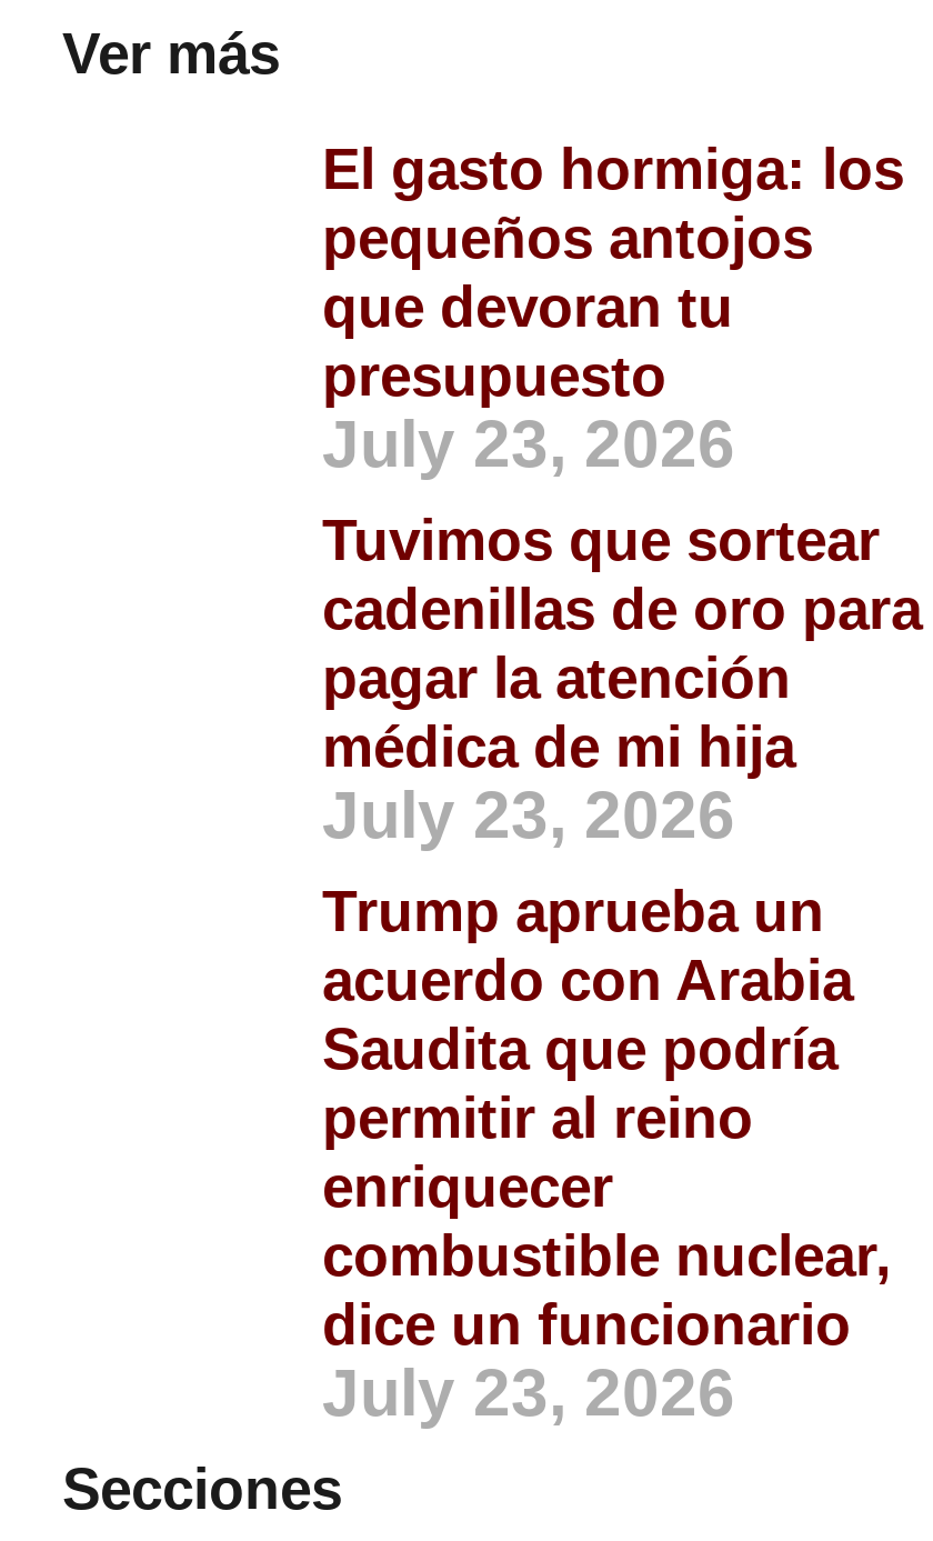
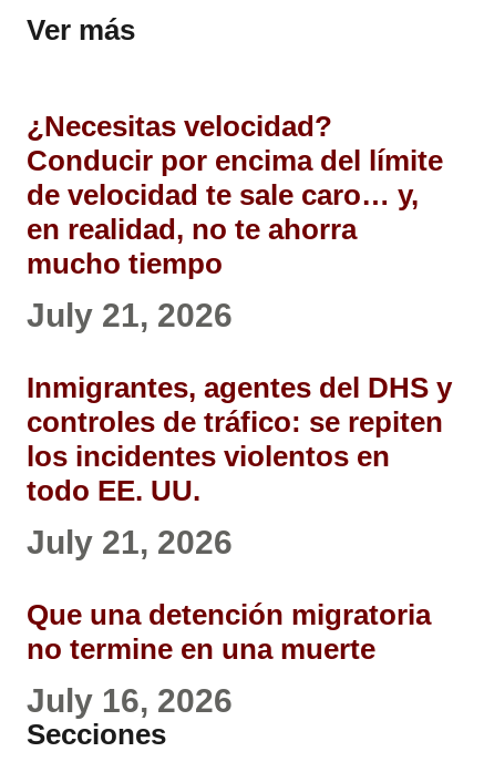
[322,137,922,1430] El gasto hormiga: los | pequeños antojos | que devoran tu | presupuesto | July 23, 2026 | Tuvimos que sortear | cadenillas de oro para | pagar la atención | médica de mi hija | July 23, 2026 | Trump aprueba un | acuerdo con Arabia | Saudita que podría | permitir al reino | enriquecer | combustible nuclear, | dice un funcionario | July 23, 2026 -> [27,110,452,719] ¿Necesitas velocidad? | Conducir por encima del límite | de velocidad te sale caro… y, | en realidad, no te ahorra | mucho tiempo | July 21, 2026 | Inmigrantes, agentes del DHS y | controles de tráfico: se repiten | los incidentes violentos en | todo EE. UU. | July 21, 2026 | Que una detención migratoria | no termine en una muerte | July 16, 2026

